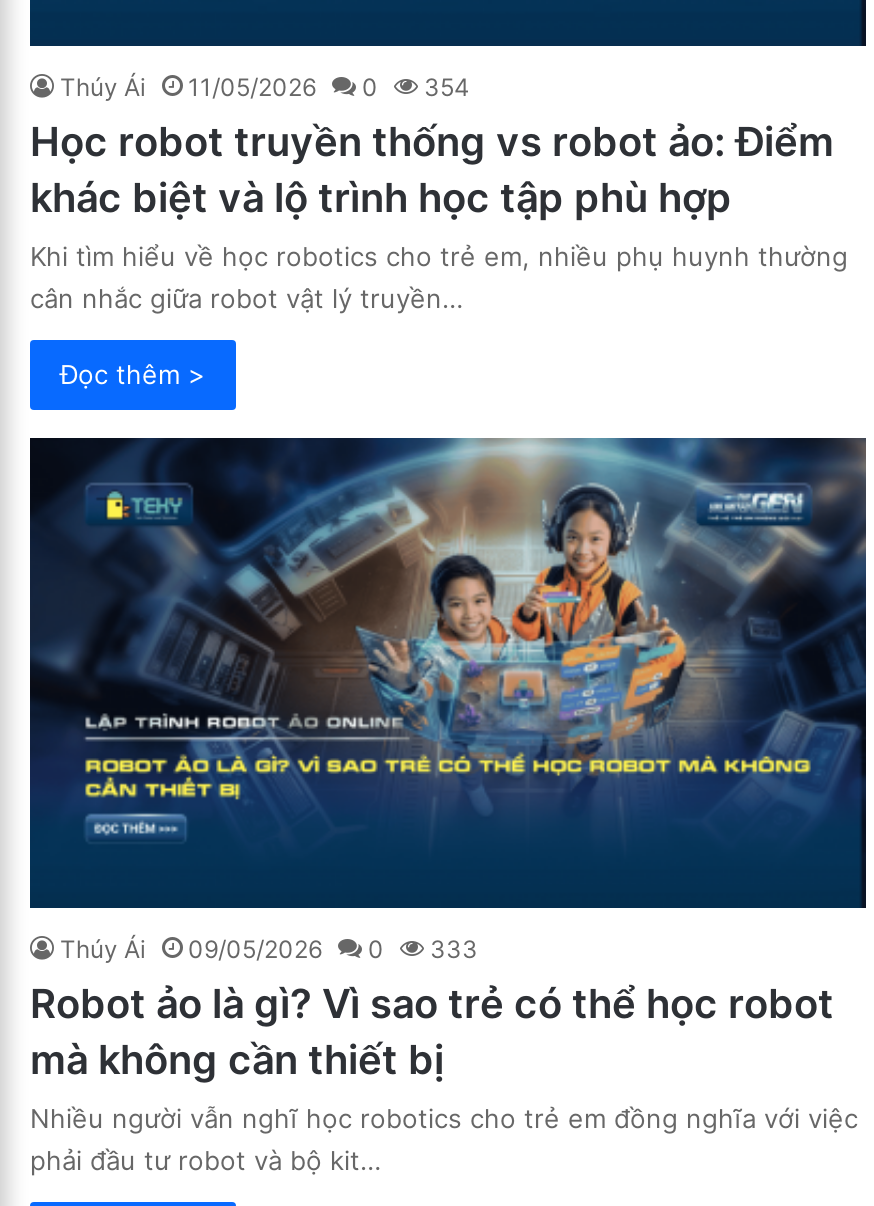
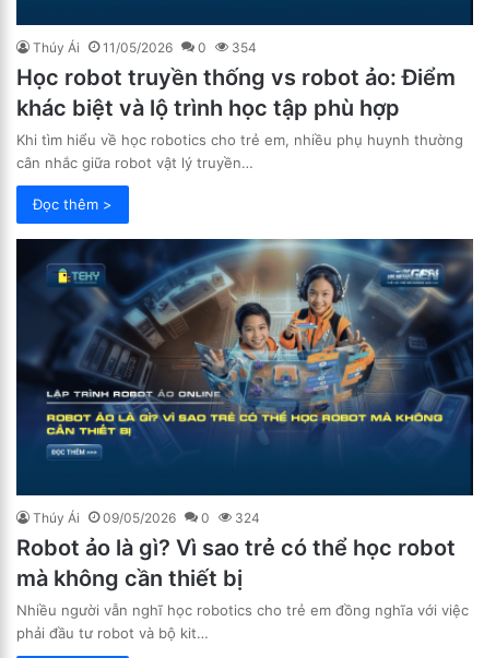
[60,935,478,965] Thúy Ái 09/05/2026 0 333 -> [33,510,260,526] Thúy Ái 09/05/2026 0 324

